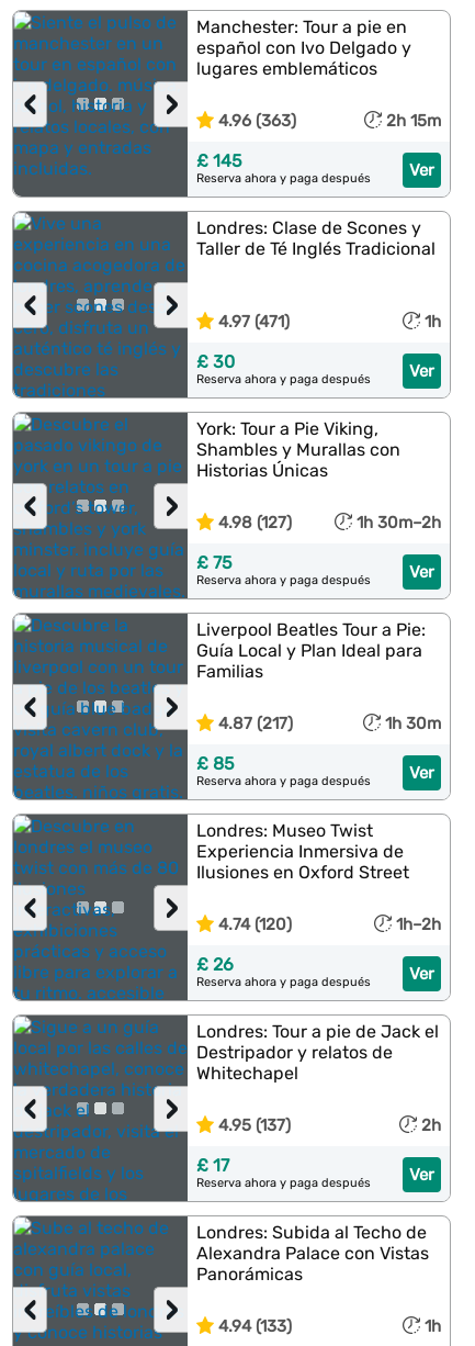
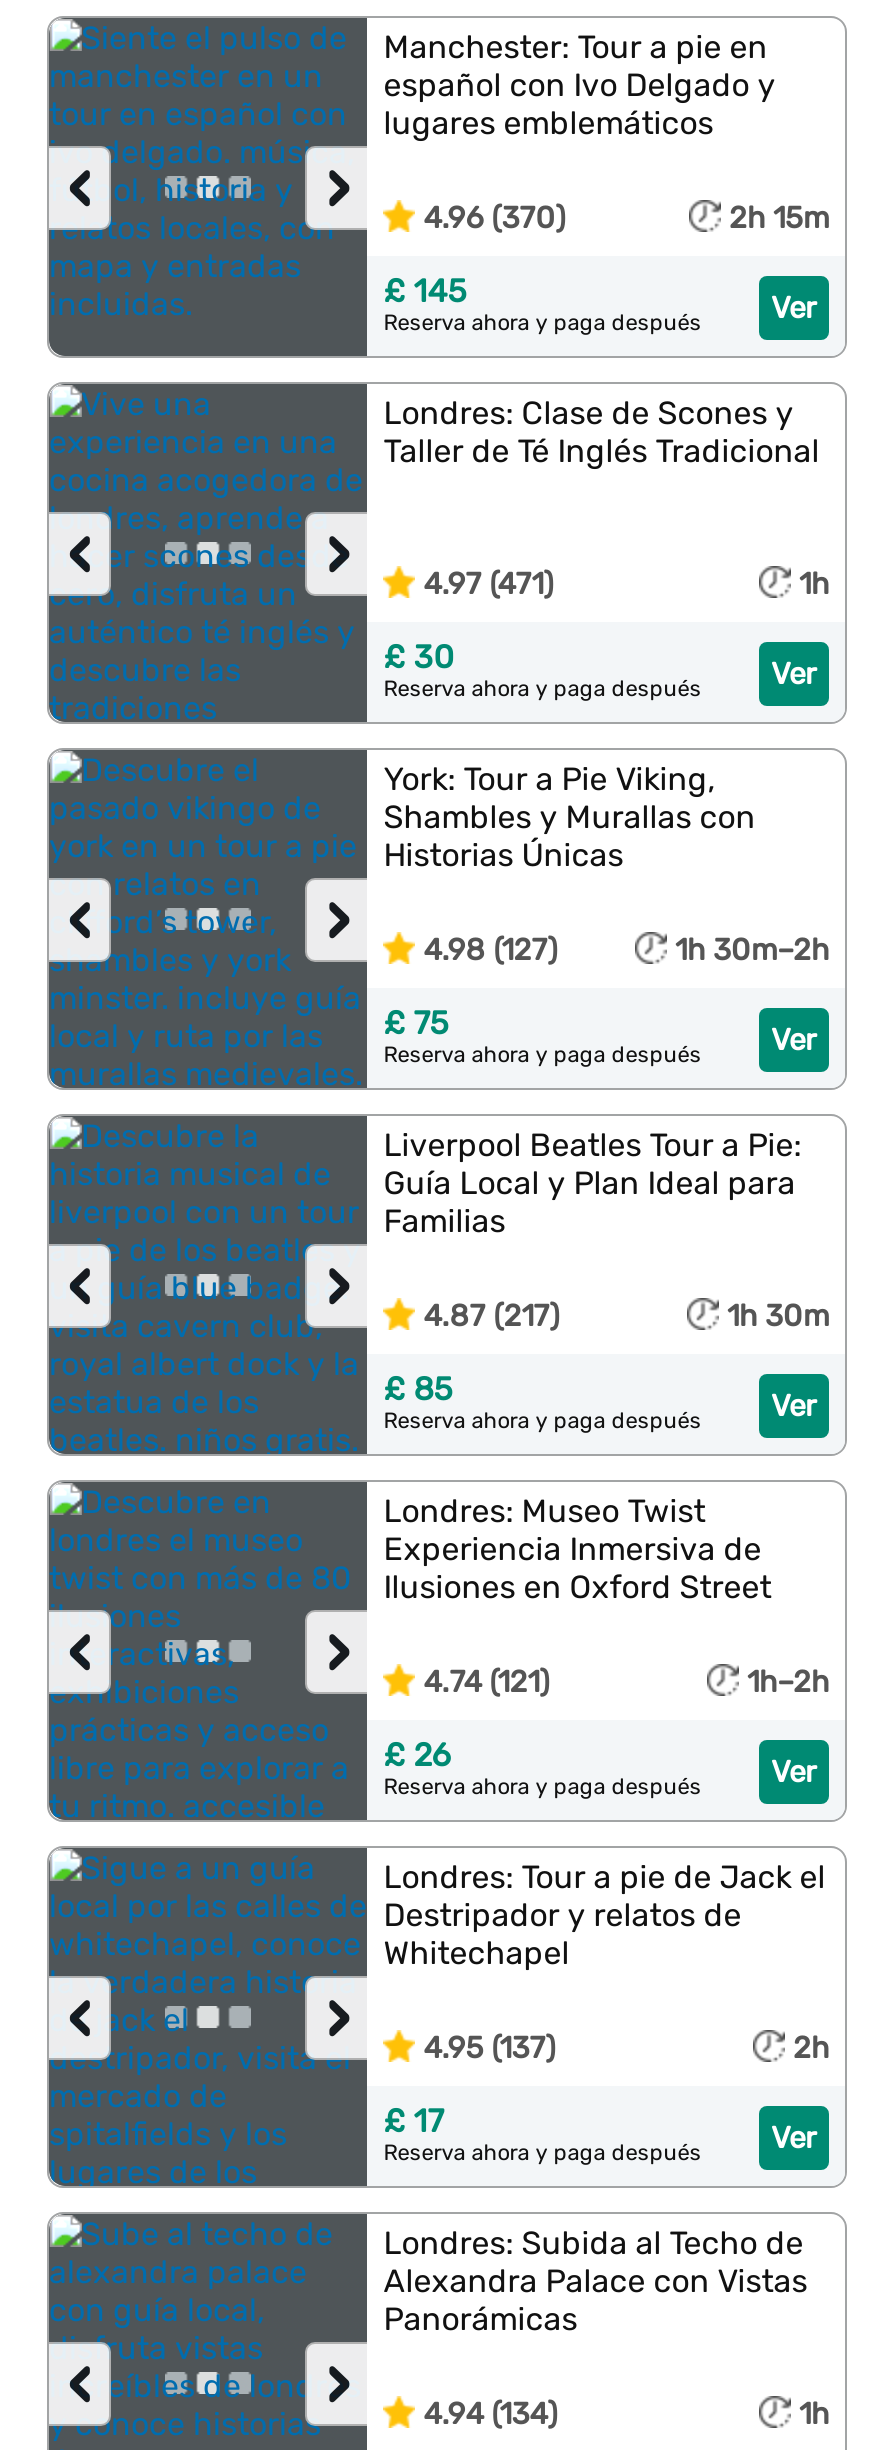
[219,111,296,131] 4.96 (363) -> [423,200,565,236] 4.96 (370)
[219,915,292,934] 4.74 (120) -> [423,1664,549,1700] 4.74 (121)
[219,1316,292,1336] 4.94 (133) -> [423,2396,557,2432] 4.94 (134)

